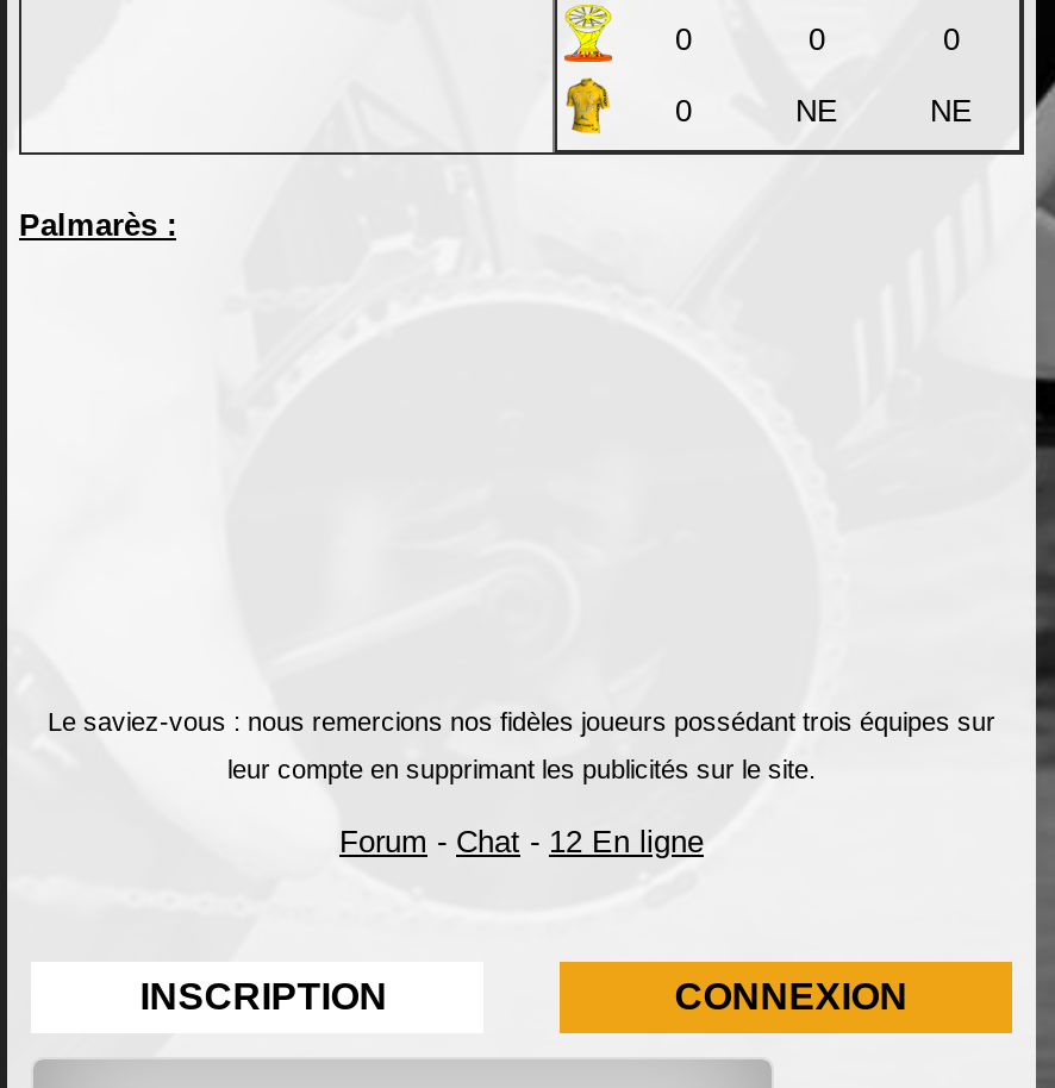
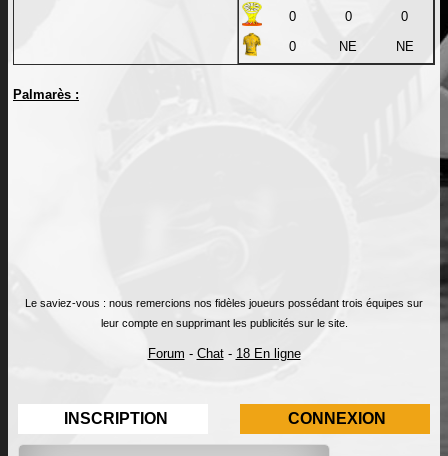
[339,824,704,859] Forum - Chat - 12 En ligne -> [147,346,300,361] Forum - Chat - 18 En ligne

